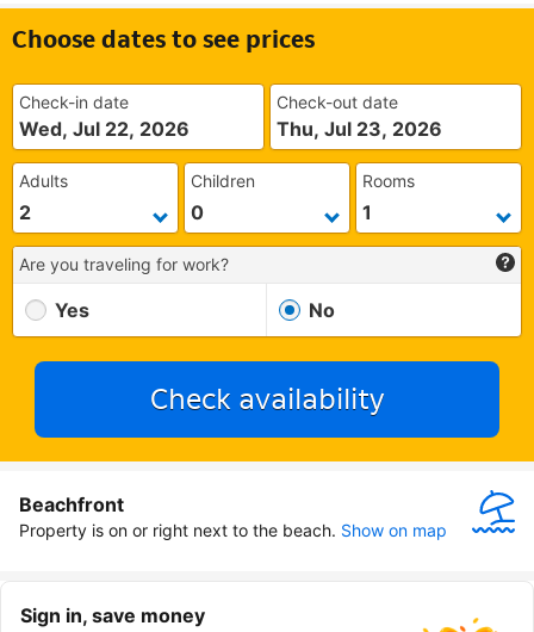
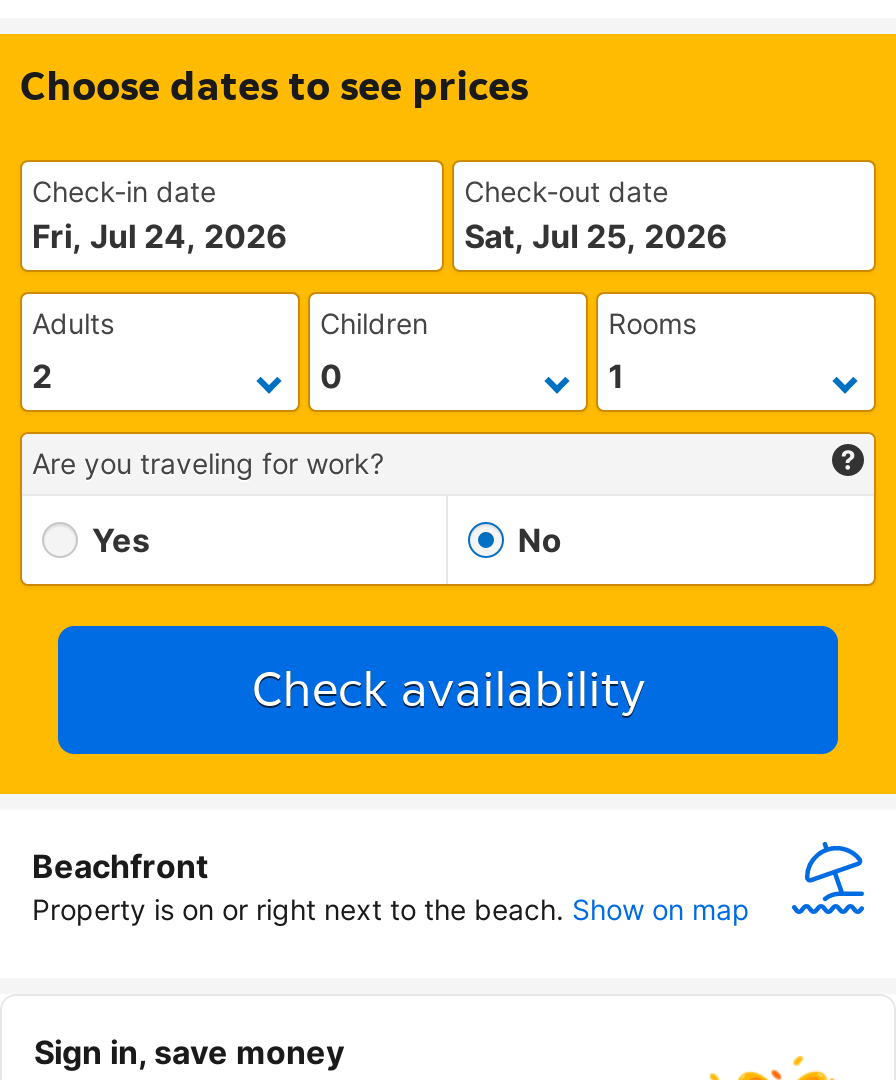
[19,117,190,141] Wed, Jul 22, 2026 -> [32,216,288,256] Fri, Jul 24, 2026
[277,117,442,141] Thu, Jul 23, 2026 -> [464,216,728,256] Sat, Jul 25, 2026

